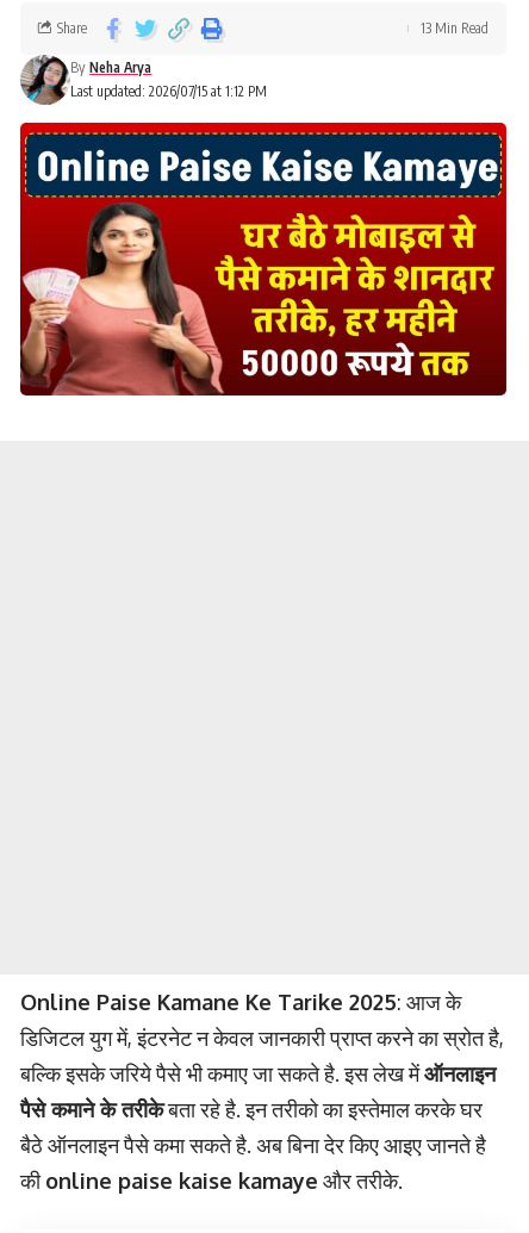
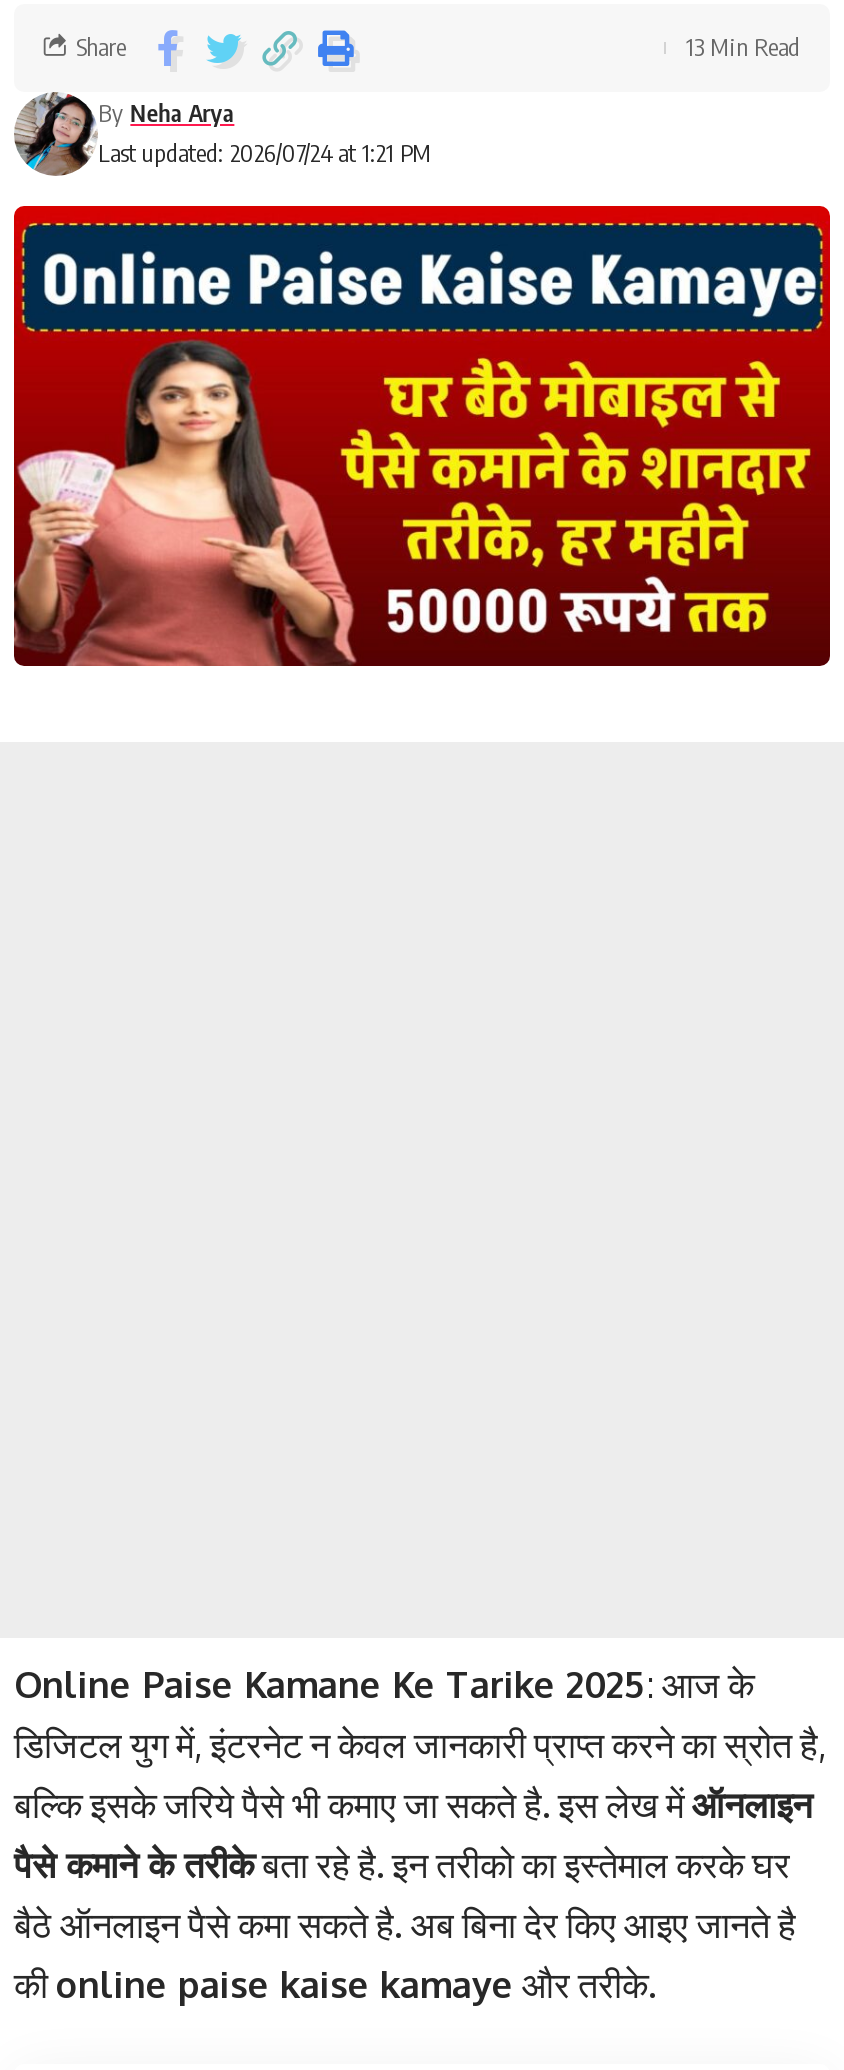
[70,82,267,100] Last updated: 2026/07/15 at 1:12 PM -> [98,138,432,168] Last updated: 2026/07/24 at 1:21 PM

